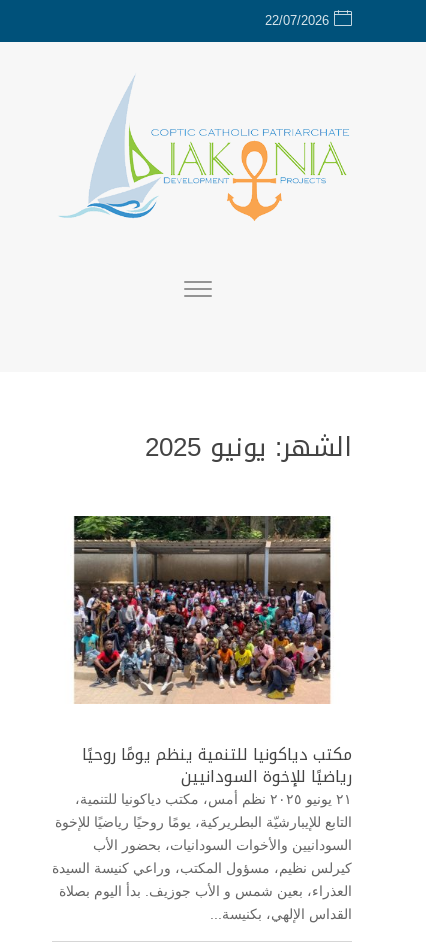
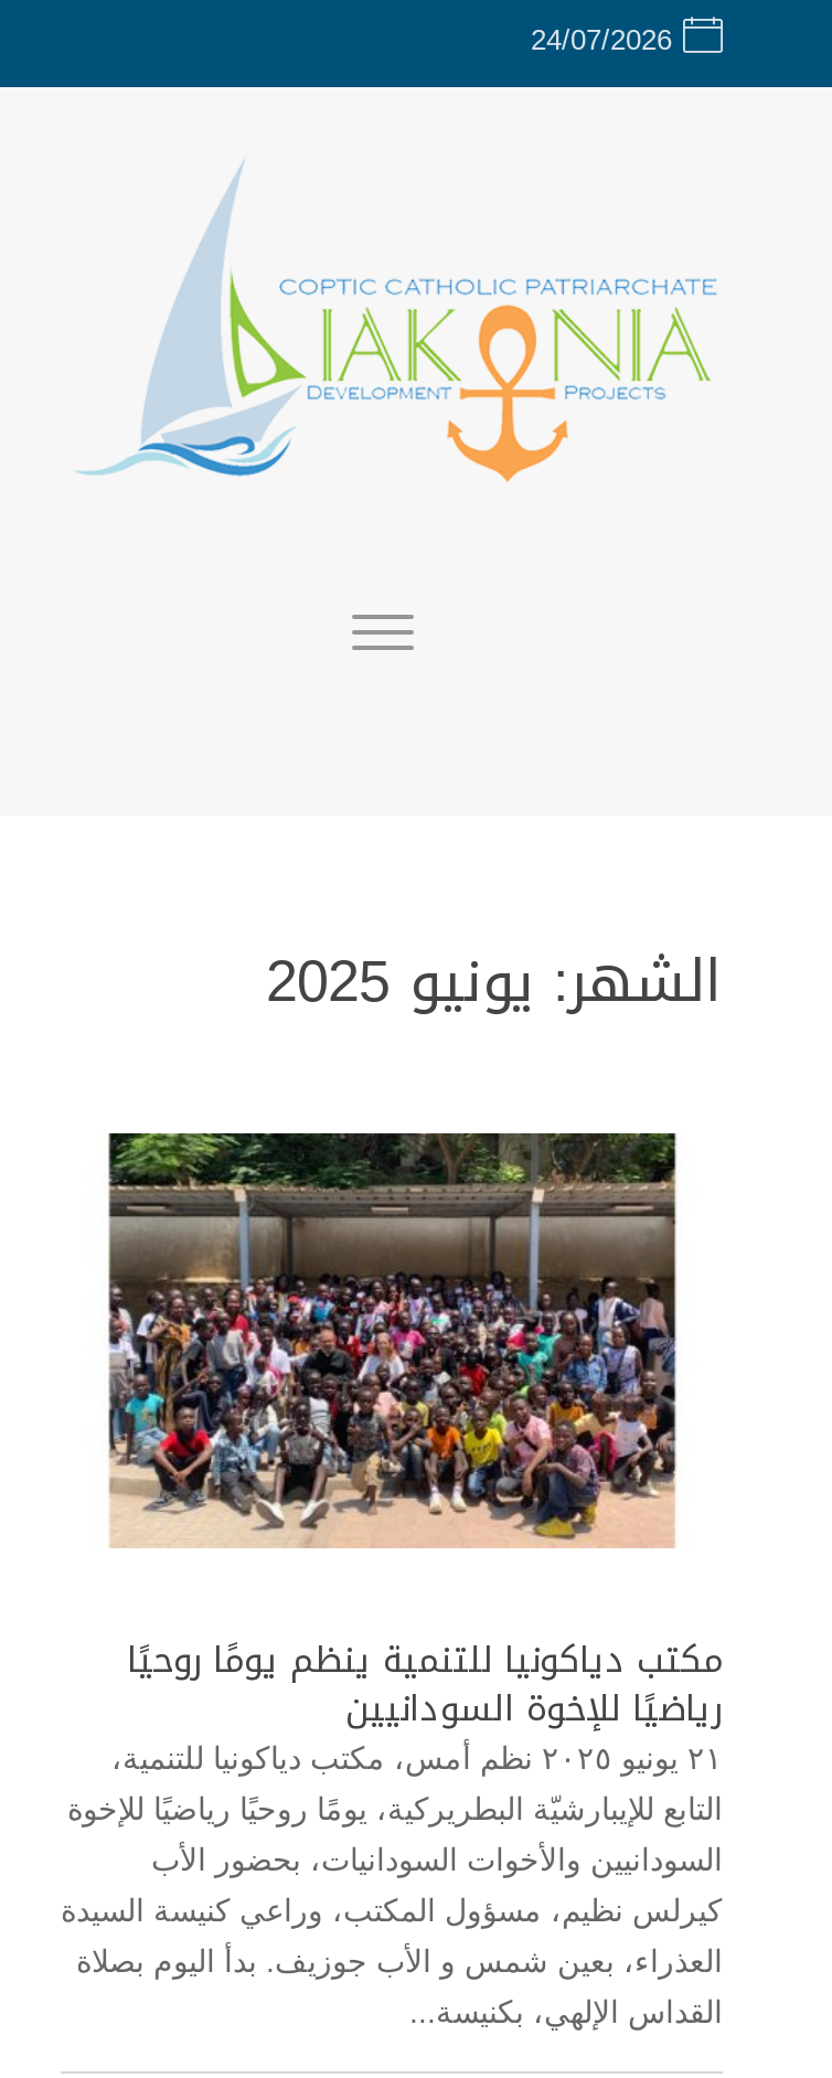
[265,8,329,33] 22/07/2026 -> [531,12,672,67] 24/07/2026

